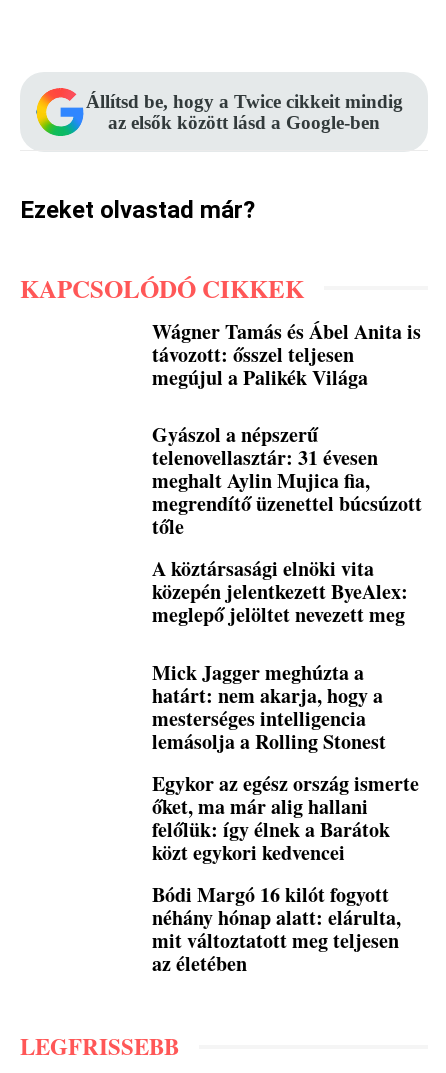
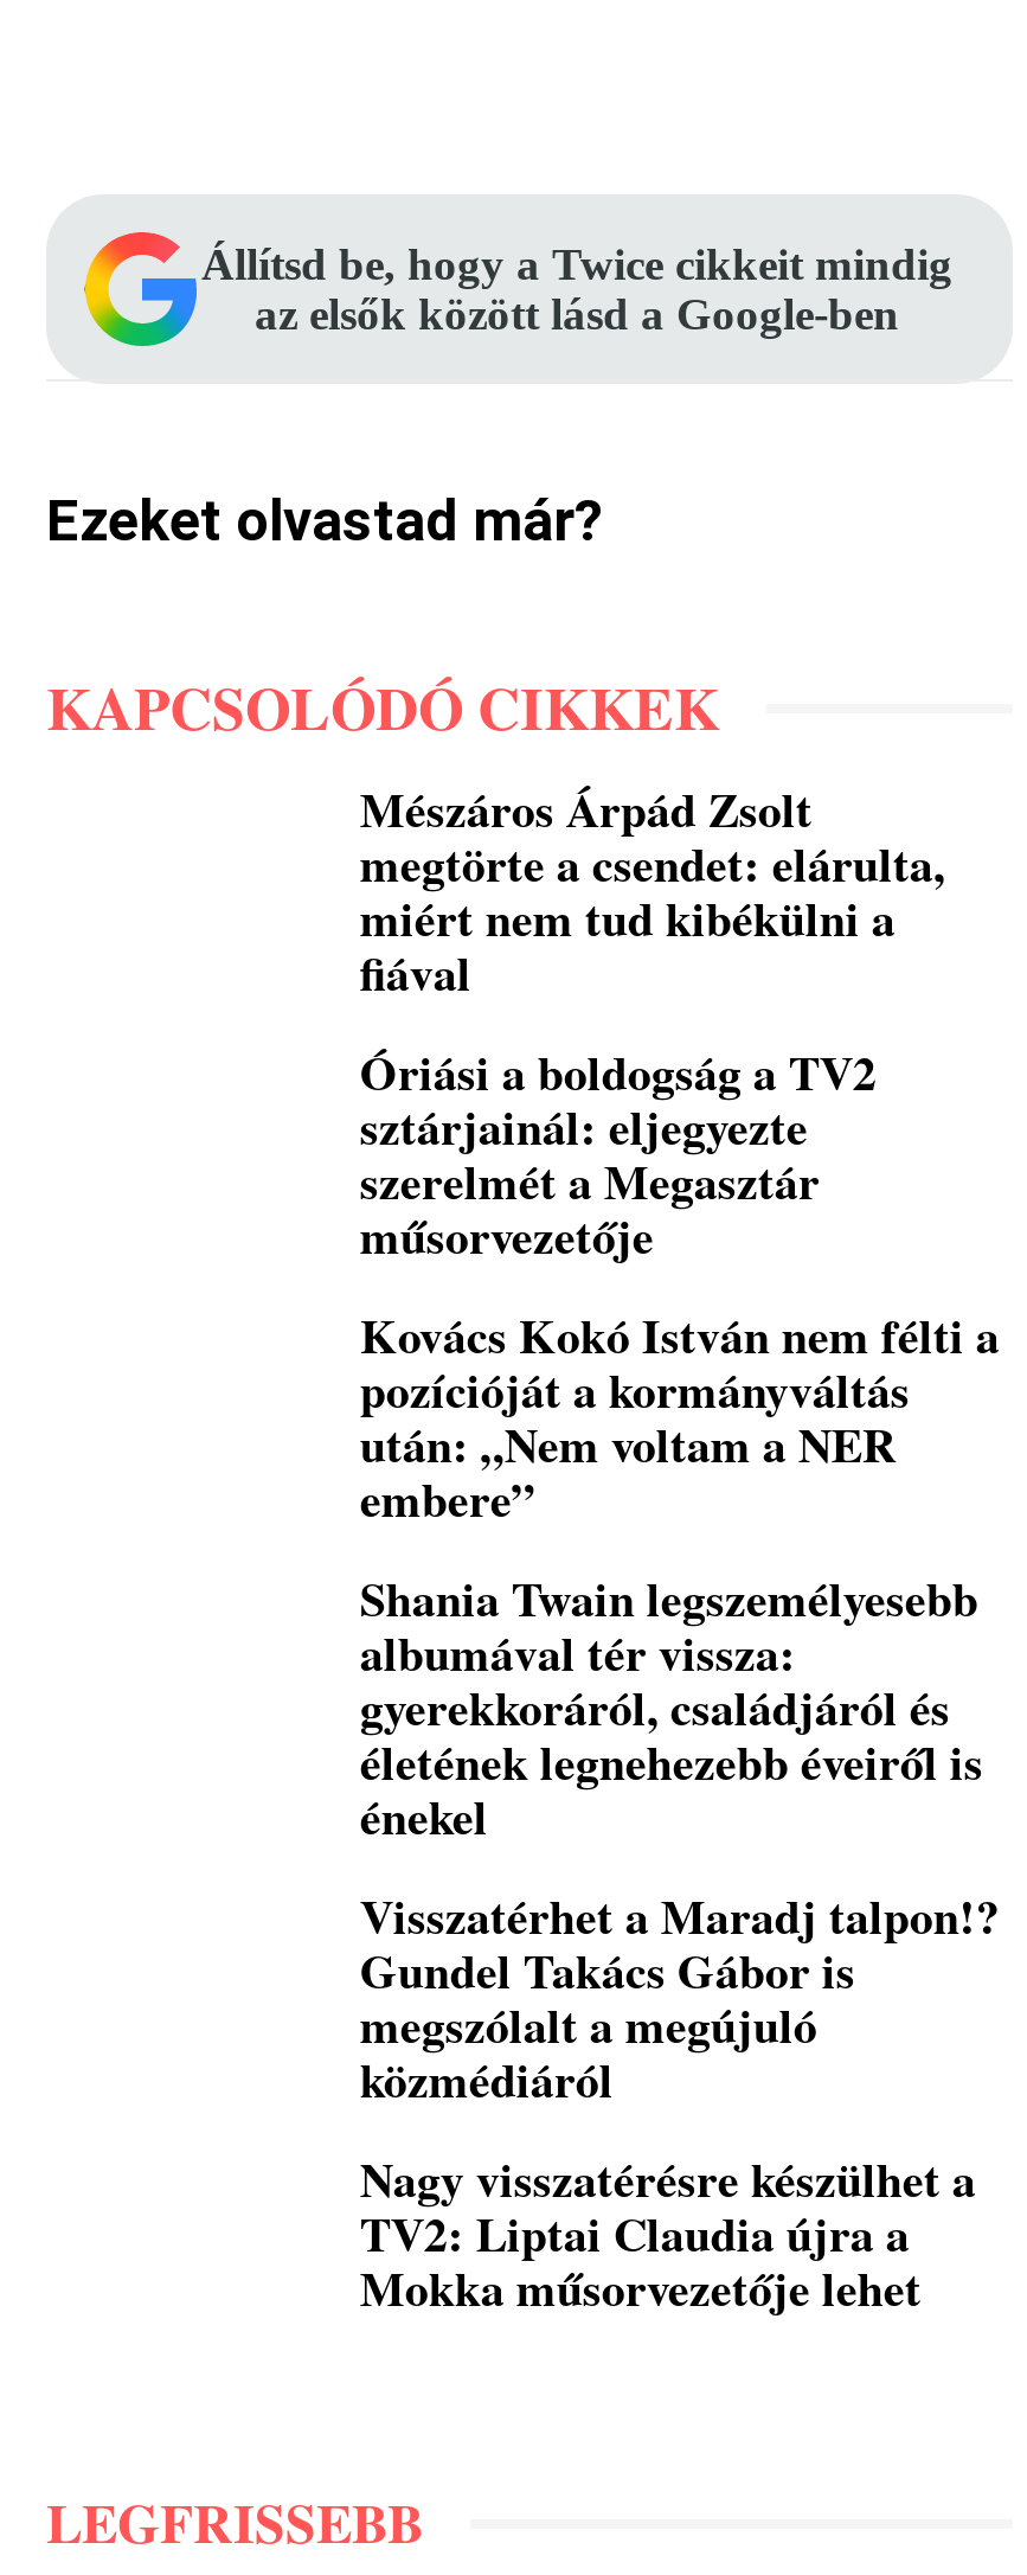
[152,317,422,978] Wágner Tamás és Ábel Anita is | távozott: ősszel teljesen | megújul a Palikék Világa | Gyászol a népszerű | telenovellasztár: 31 évesen | meghalt Aylin Mujica fia, | megrendítő üzenettel búcsúzott | tőle | A köztársasági elnöki vita | közepén jelentkezett ByeAlex: | meglepő jelöltet nevezett meg | Mick Jagger meghúzta a | határt: nem akarja, hogy a | mesterséges intelligencia | lemásolja a Rolling Stonest | Egykor az egész ország ismerte | őket, ma már alig hallani | felőlük: így élnek a Barátok | közt egykori kedvencei | Bódi Margó 16 kilót fogyott | néhány hónap alatt: elárulta, | mit változtatott meg teljesen | az életében -> [360,776,1000,2323] Mészáros Árpád Zsolt | megtörte a csendet: elárulta, | miért nem tud kibékülni a | fiával | Óriási a boldogság a TV2 | sztárjainál: eljegyezte | szerelmét a Megasztár | műsorvezetője | Kovács Kokó István nem félti a | pozícióját a kormányváltás | után: „Nem voltam a NER | embere” | Shania Twain legszemélyesebb | albumával tér vissza: | gyerekkoráról, családjáról és | életének legnehezebb éveiről is | énekel | Visszatérhet a Maradj talpon!? | Gundel Takács Gábor is | megszólalt a megújuló | közmédiáról | Nagy visszatérésre készülhet a | TV2: Liptai Claudia újra a | Mokka műsorvezetője lehet

